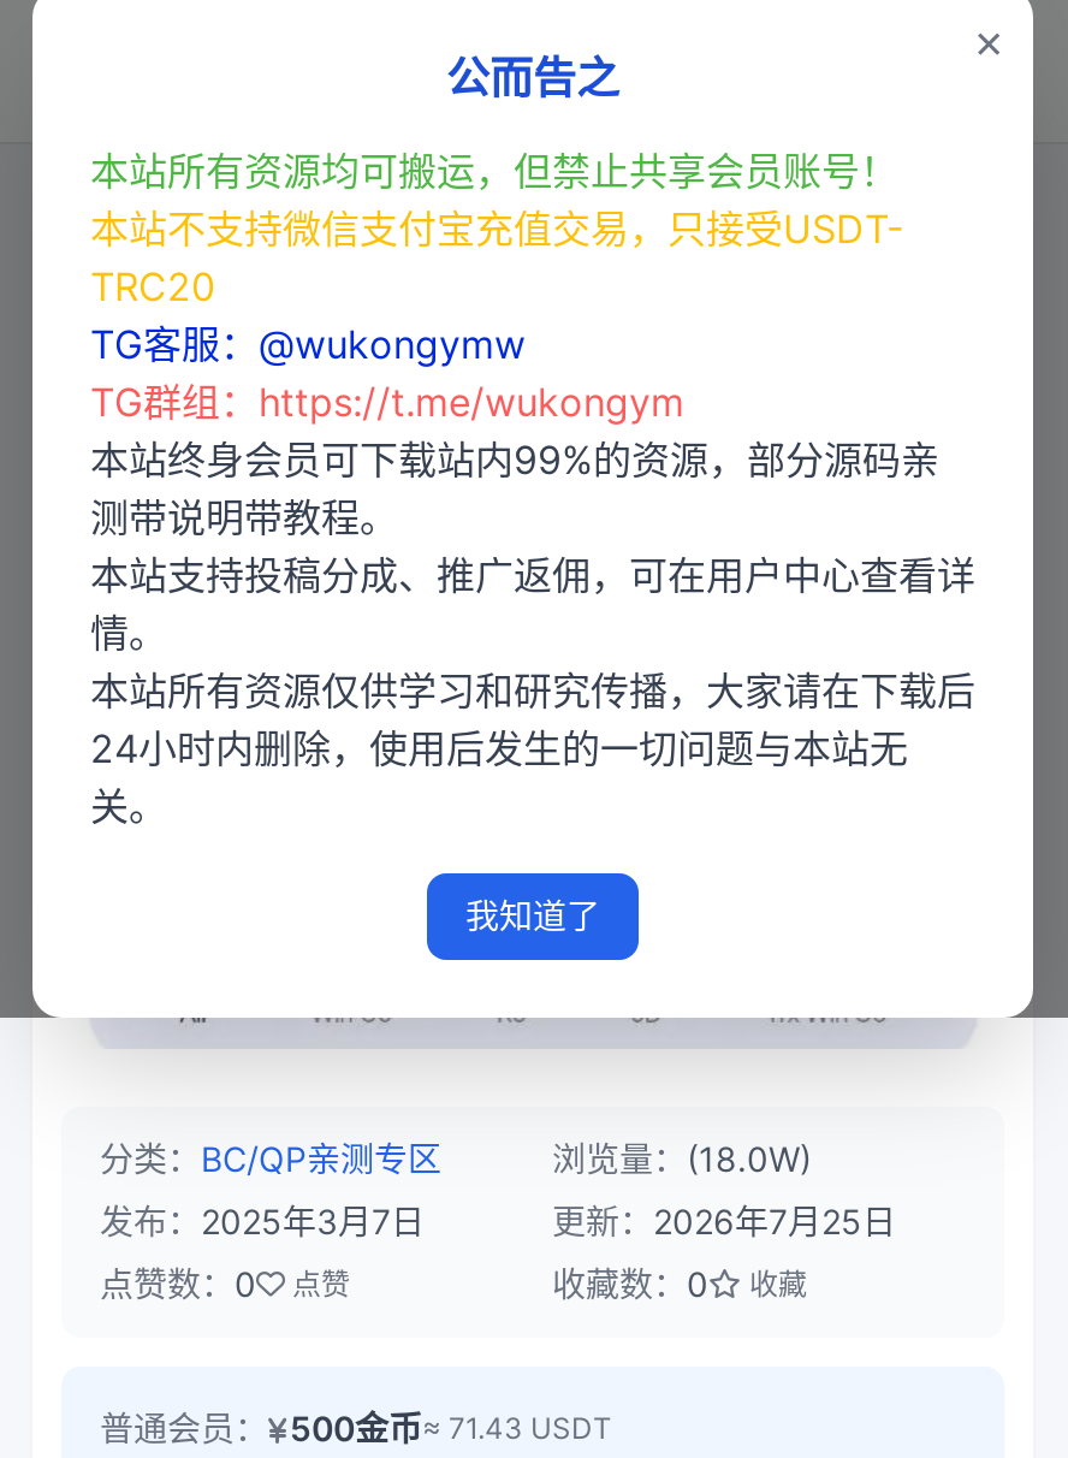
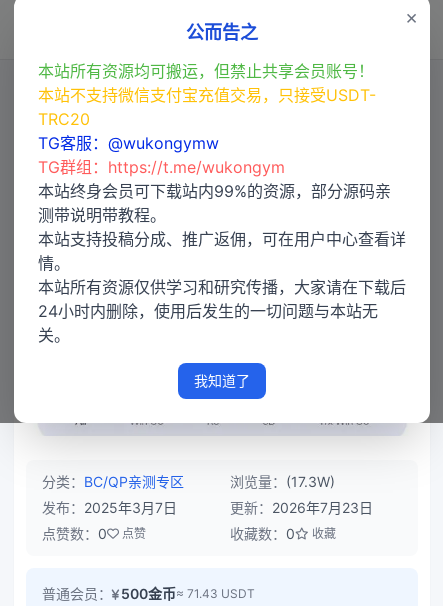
[552,1138,812,1179] 浏览量：(18.0W) -> [230,473,335,490] 浏览量：(17.3W)
[552,1201,896,1241] 更新：2026年7月25日 -> [230,499,373,516] 更新：2026年7月23日

